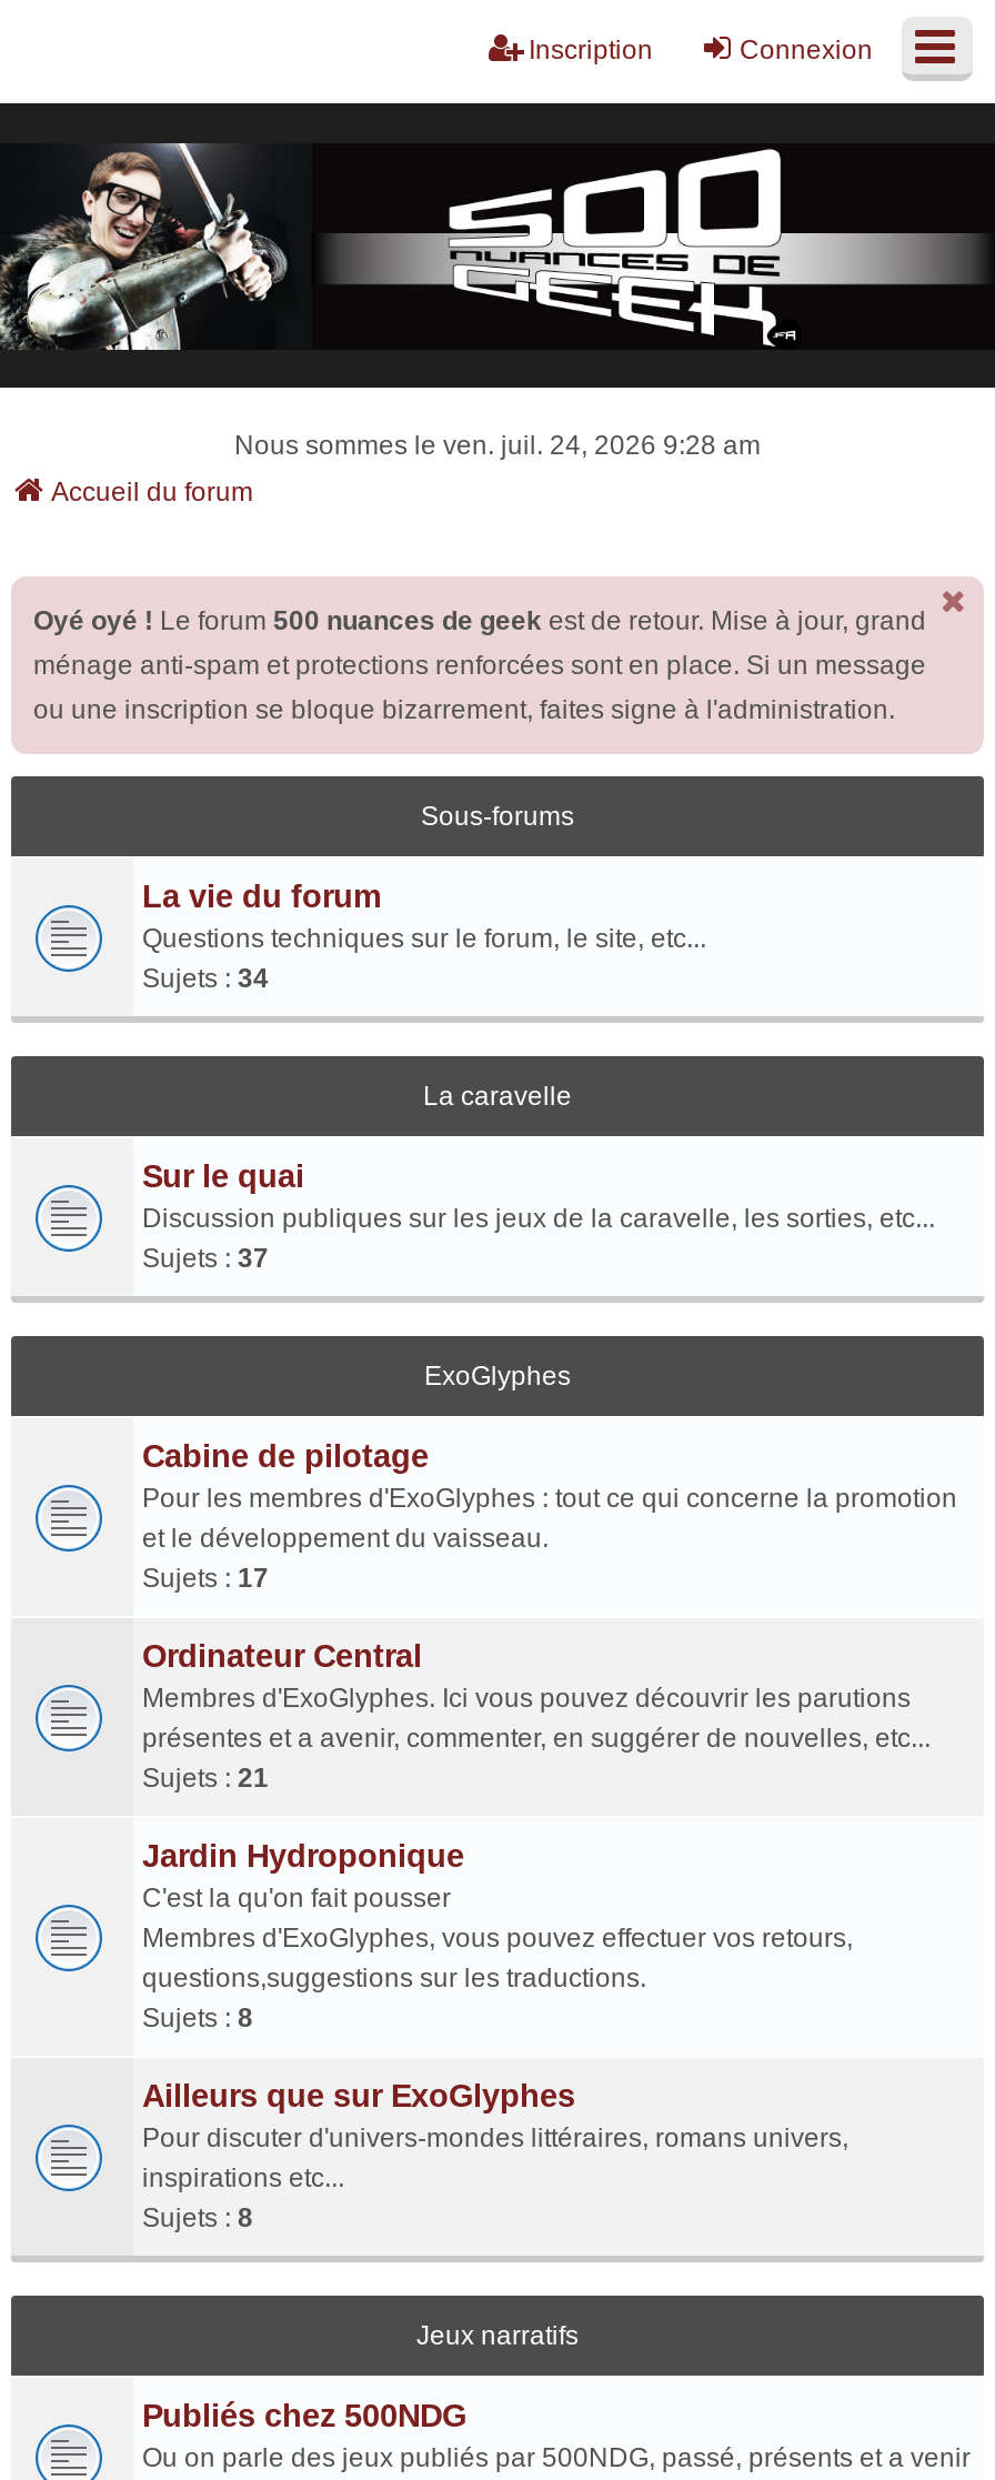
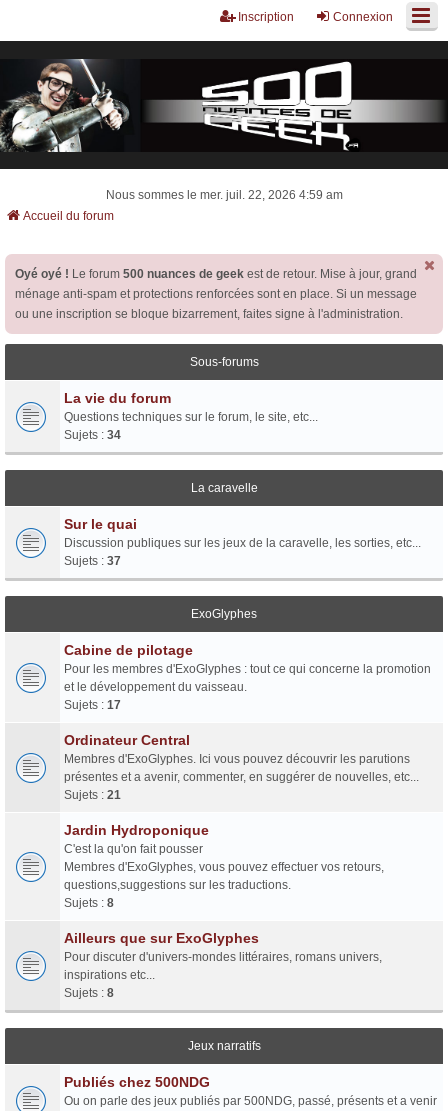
[234,431,761,462] Nous sommes le ven. juil. 24, 2026 9:28 am -> [105,188,342,202] Nous sommes le mer. juil. 22, 2026 4:59 am

